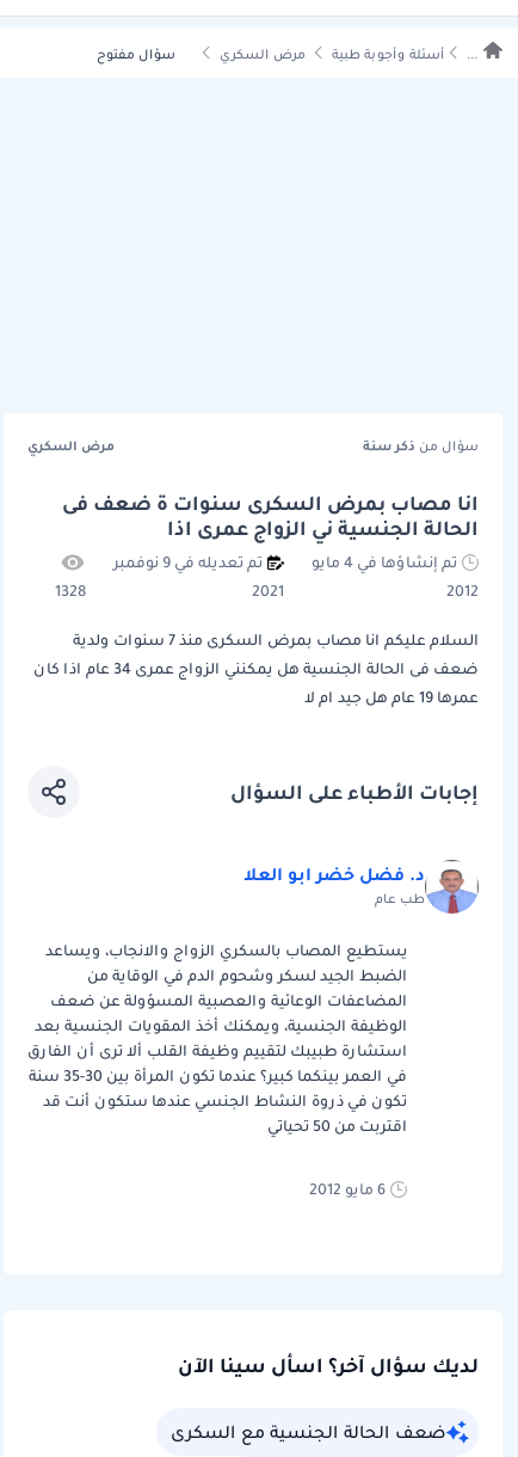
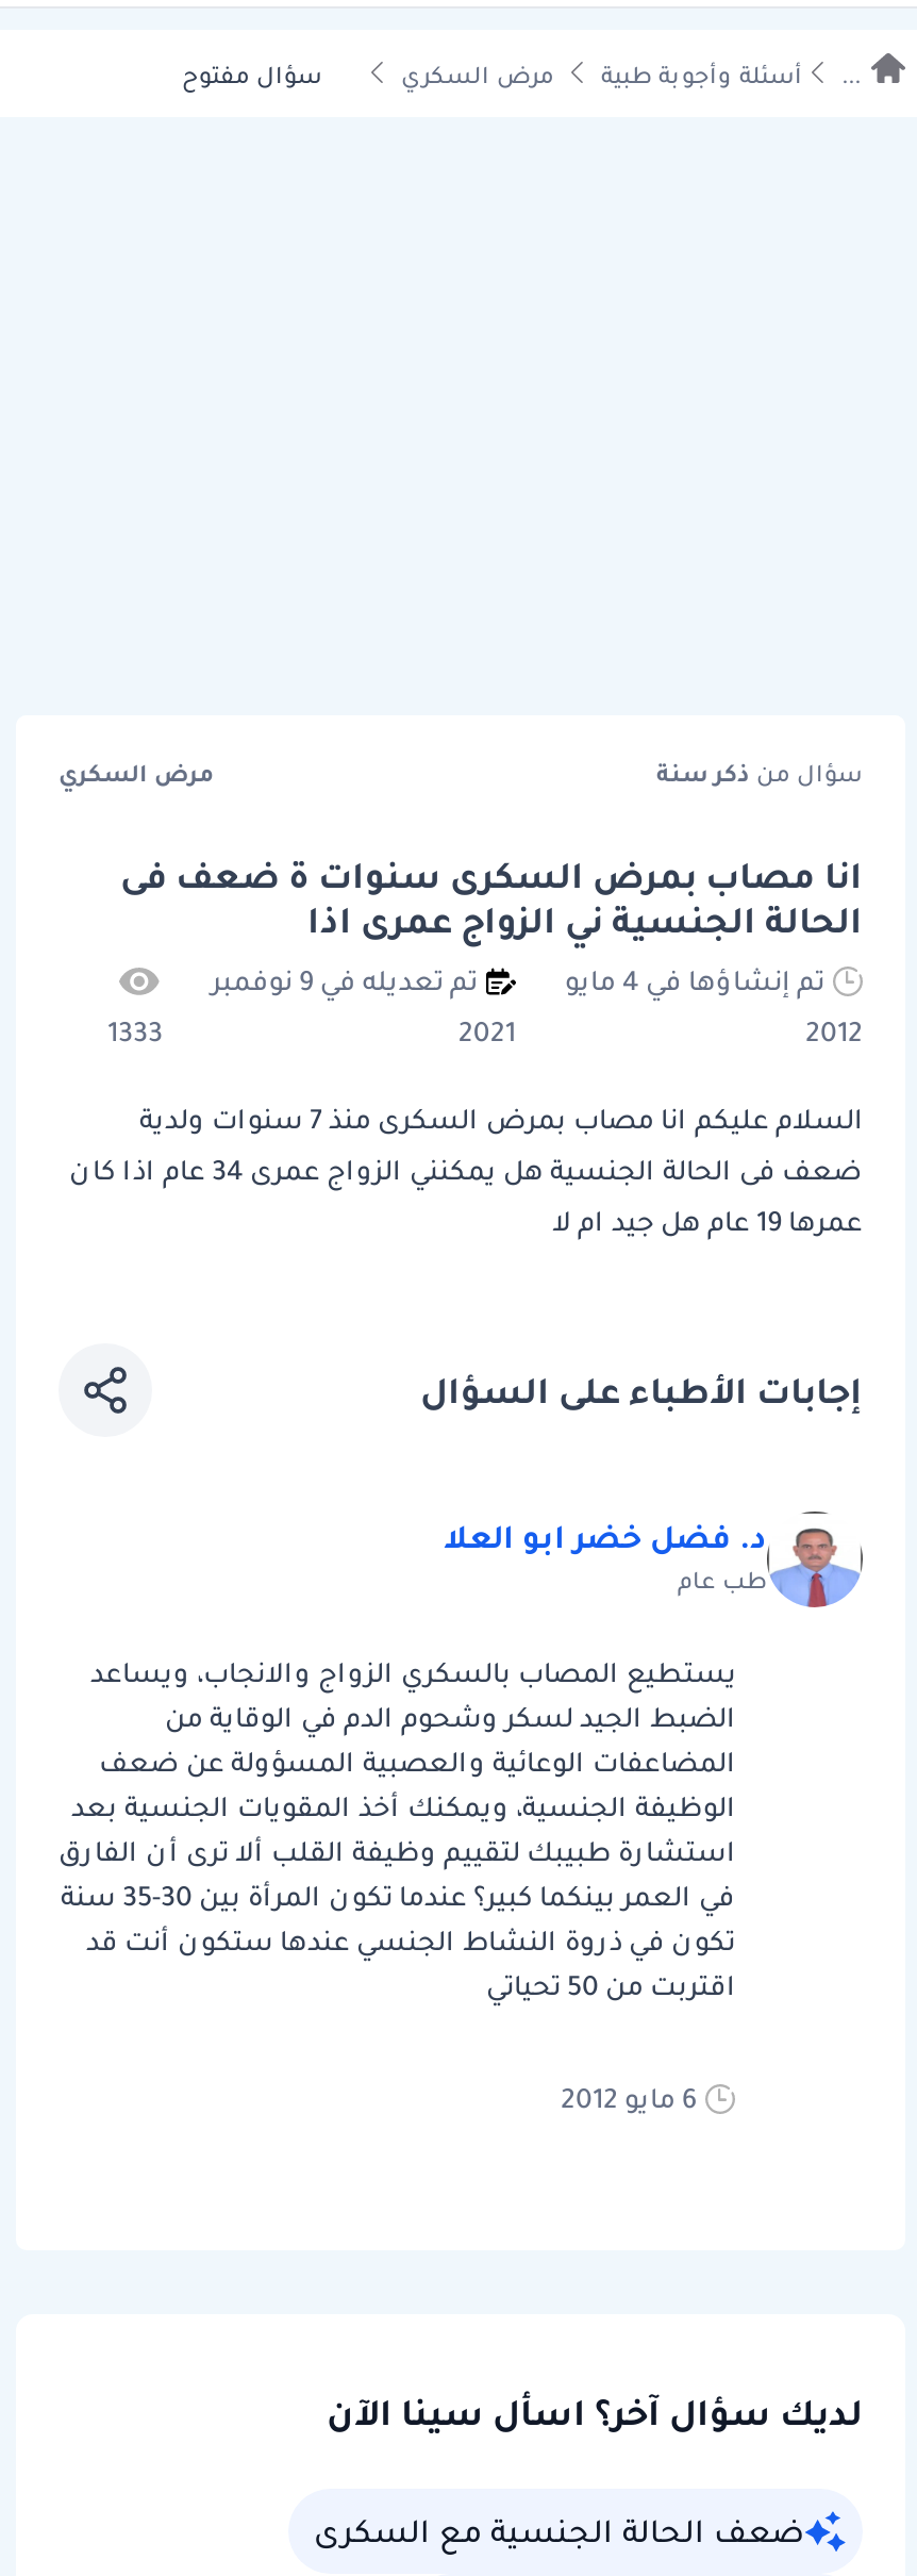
[55,579,86,602] 1328 -> [107,1011,163,1052] 1333

